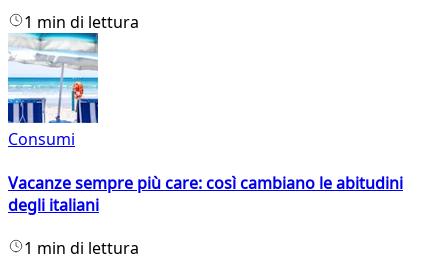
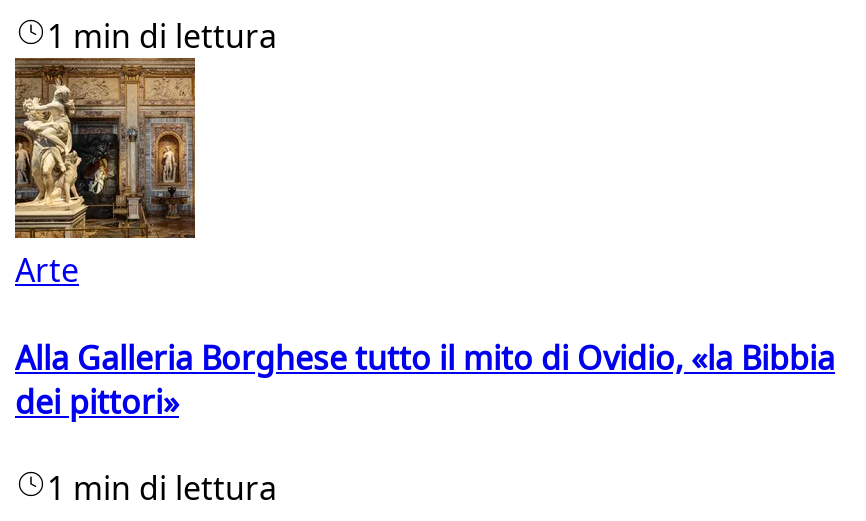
[7,33,99,150] [image] | Consumi -> [13,56,197,293] [image] | Arte
[8,171,403,215] Vacanze sempre più care: così cambiano le abitudini | degli italiani -> [15,335,835,423] Alla Galleria Borghese tutto il mito di Ovidio, «la Bibbia | dei pittori»

